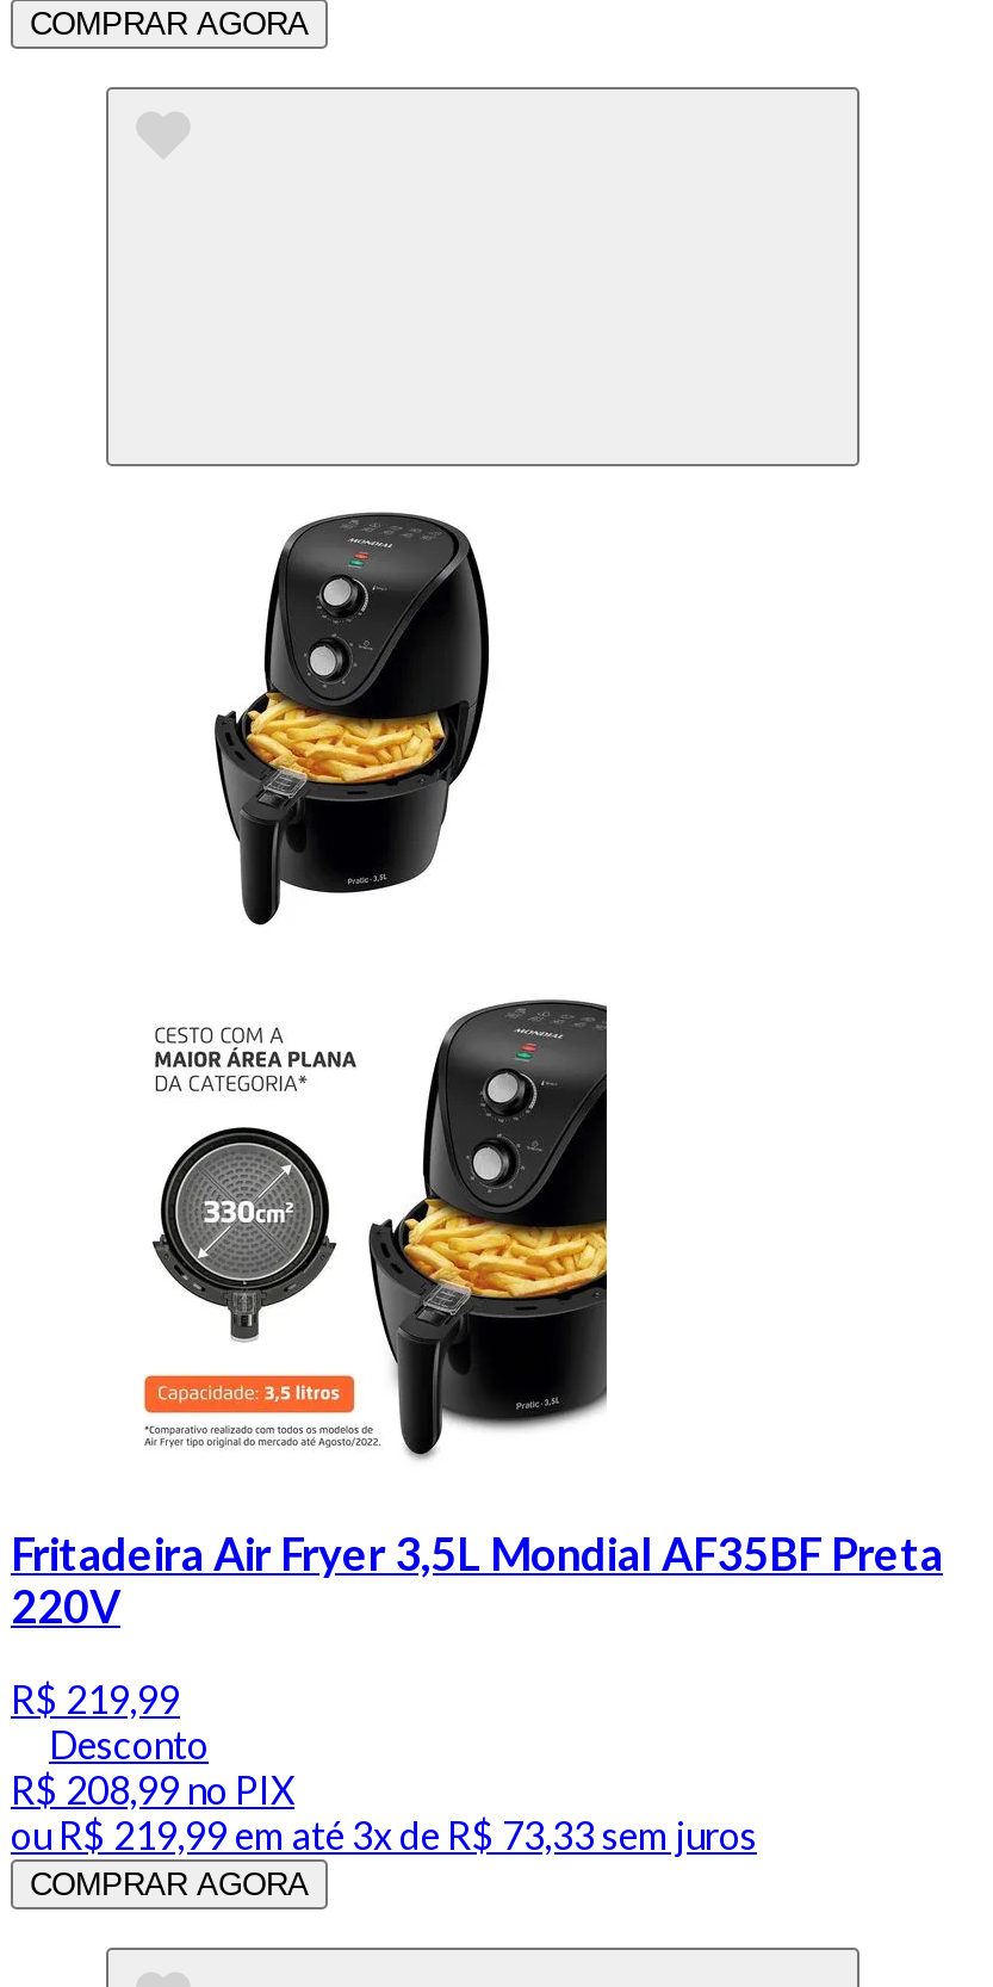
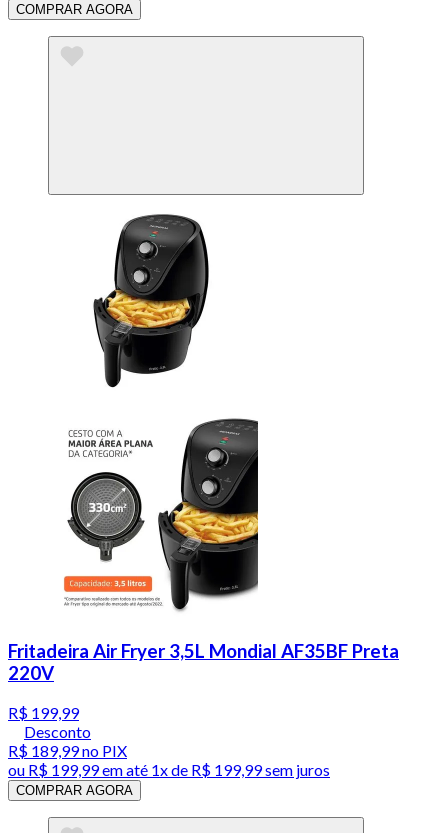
[11,1676,180,1722] R$ 219,99 -> [8,703,79,722] R$ 199,99
[11,1767,294,1812] R$ 208,99 no PIX -> [8,741,127,760] R$ 189,99 no PIX
[11,1812,757,1858] ou R$ 219,99 em até 3x de R$ 73,33 sem juros -> [8,760,330,779] ou R$ 199,99 em até 1x de R$ 199,99 sem juros

